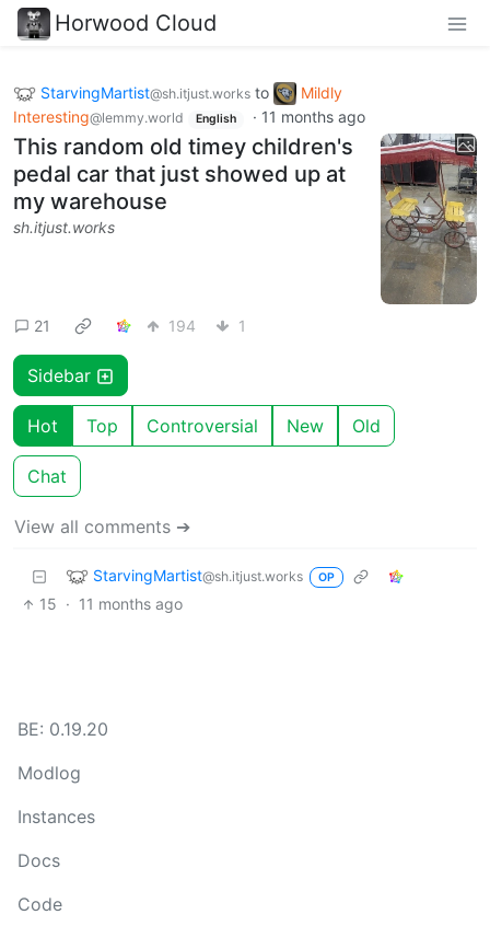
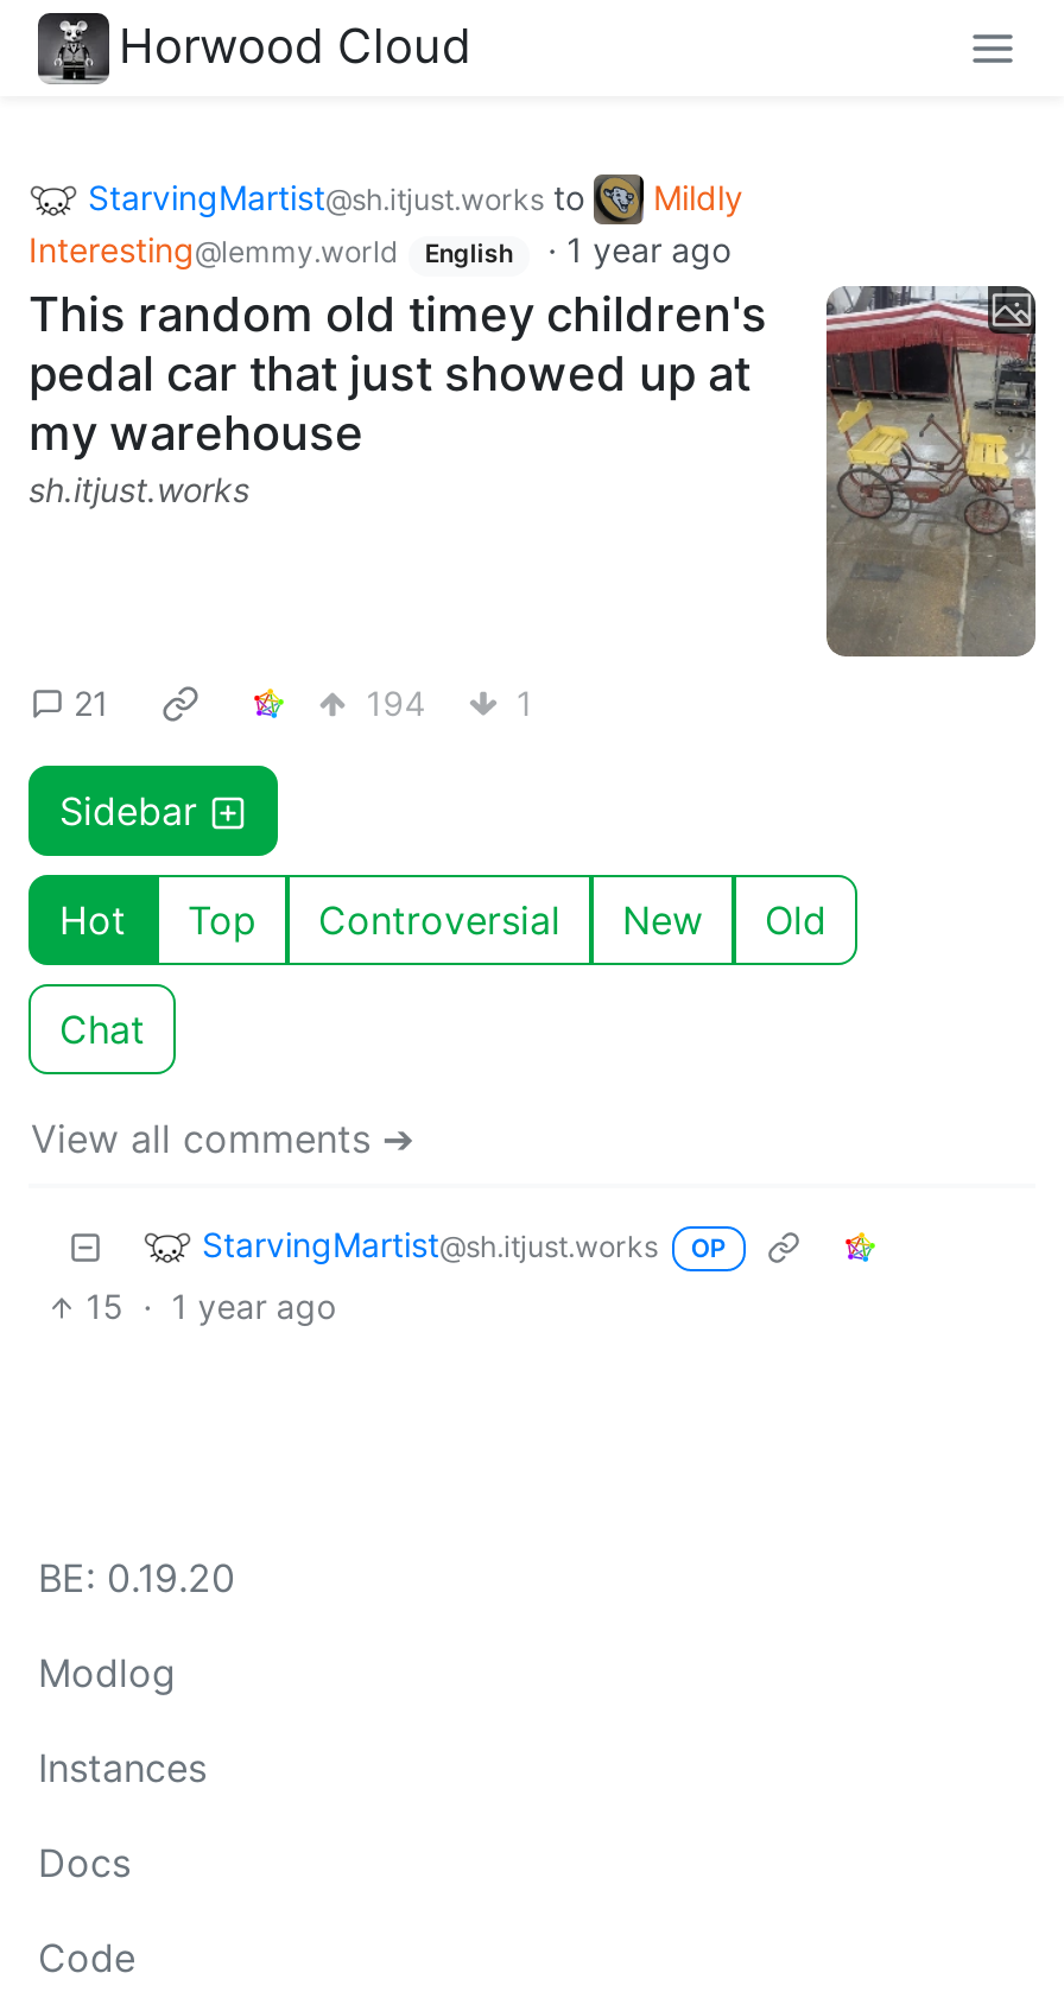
[13,107,365,126] Interesting@lemmy.world English · 11 months ago -> [28,230,731,270] Interesting@lemmy.world English · 1 year ago
[40,595,183,613] 15 · 11 months ago -> [86,1286,335,1327] 15 · 1 year ago

